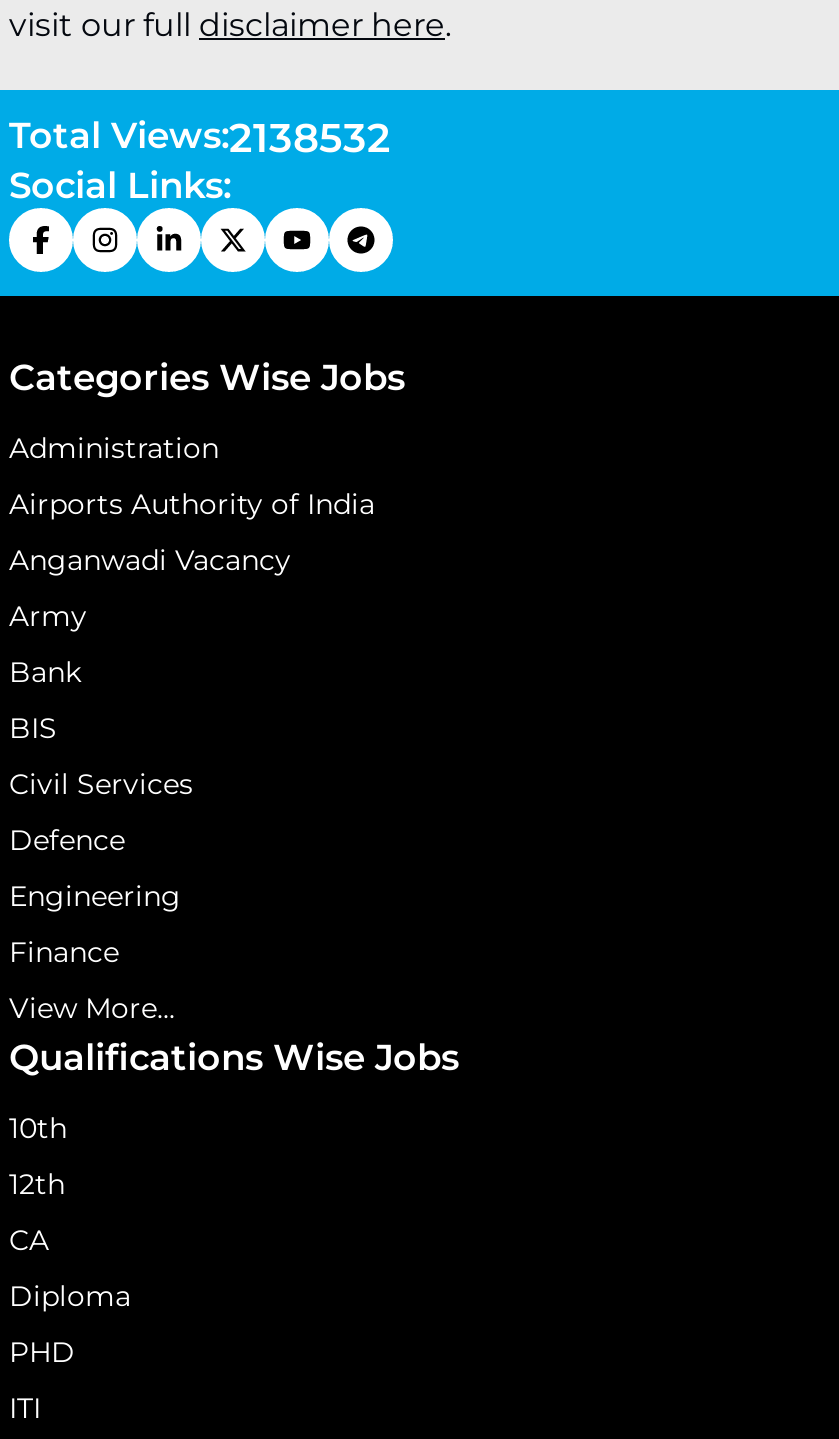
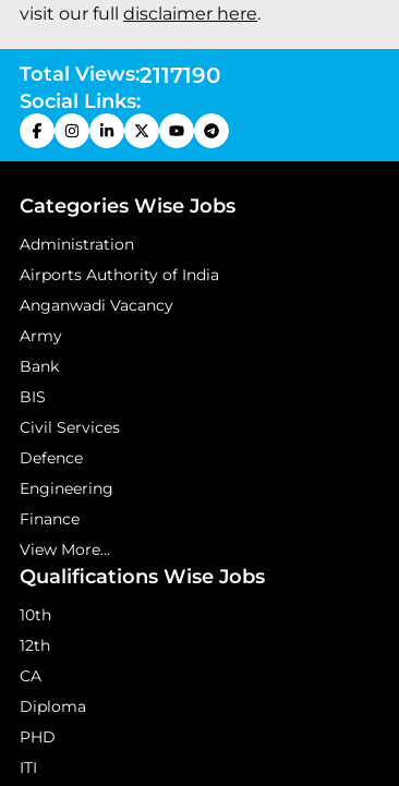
[9,114,391,162] Total Views:2138532 -> [20,62,220,88] Total Views:2117190

